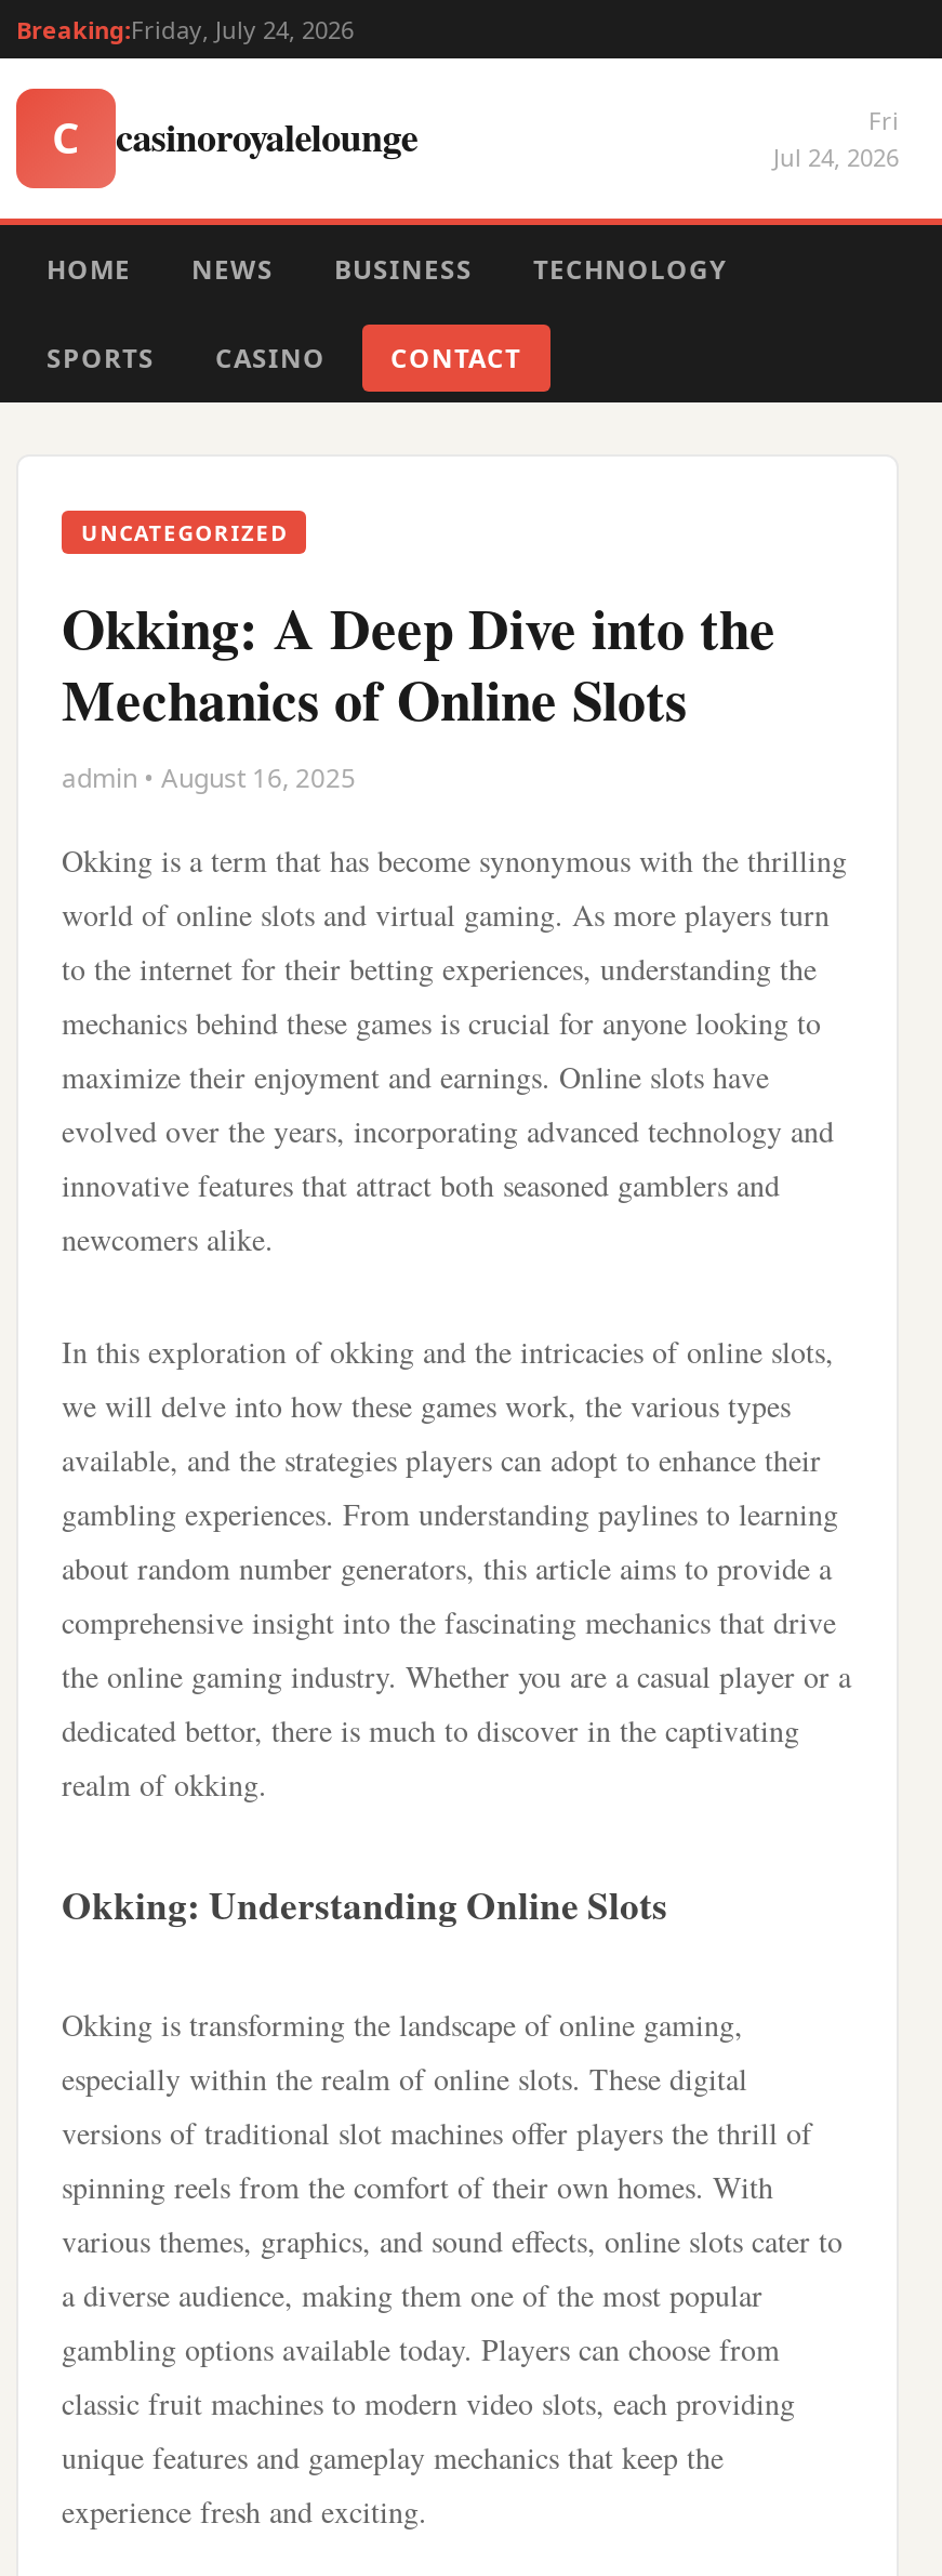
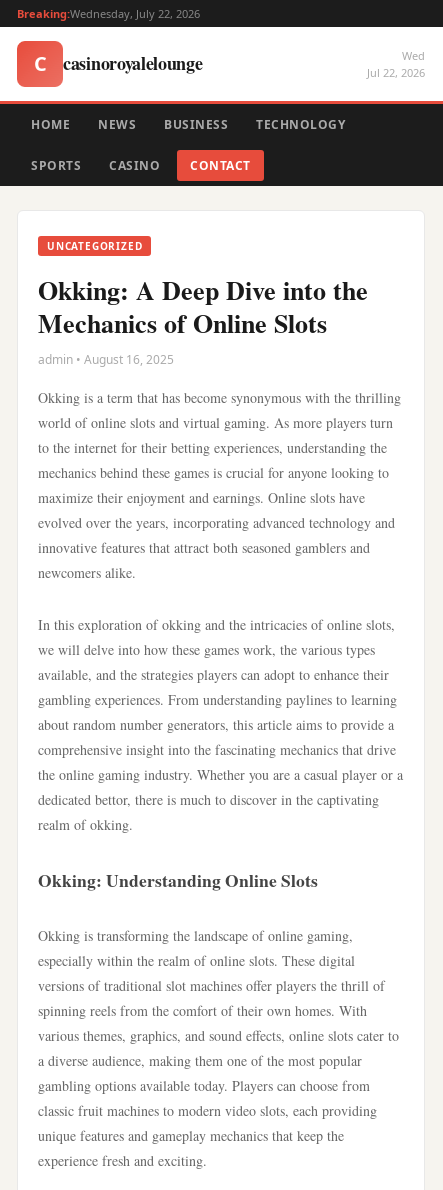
[16,13,354,45] Breaking:Friday, July 24, 2026 -> [17,6,200,21] Breaking:Wednesday, July 22, 2026
[773,104,899,173] Fri | Jul 24, 2026 -> [367,48,425,80] Wed | Jul 22, 2026

